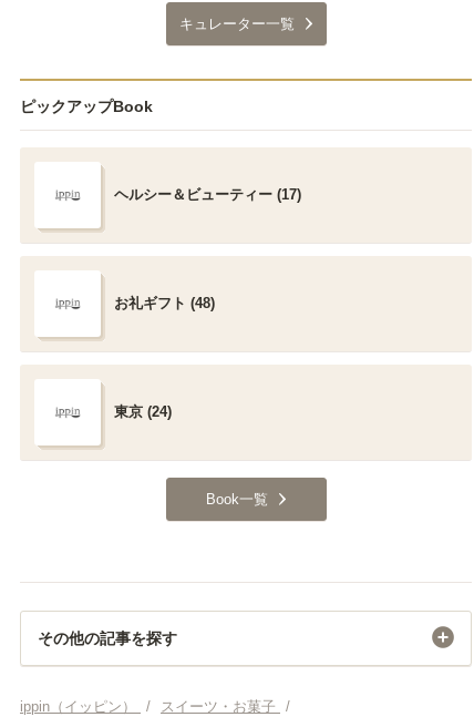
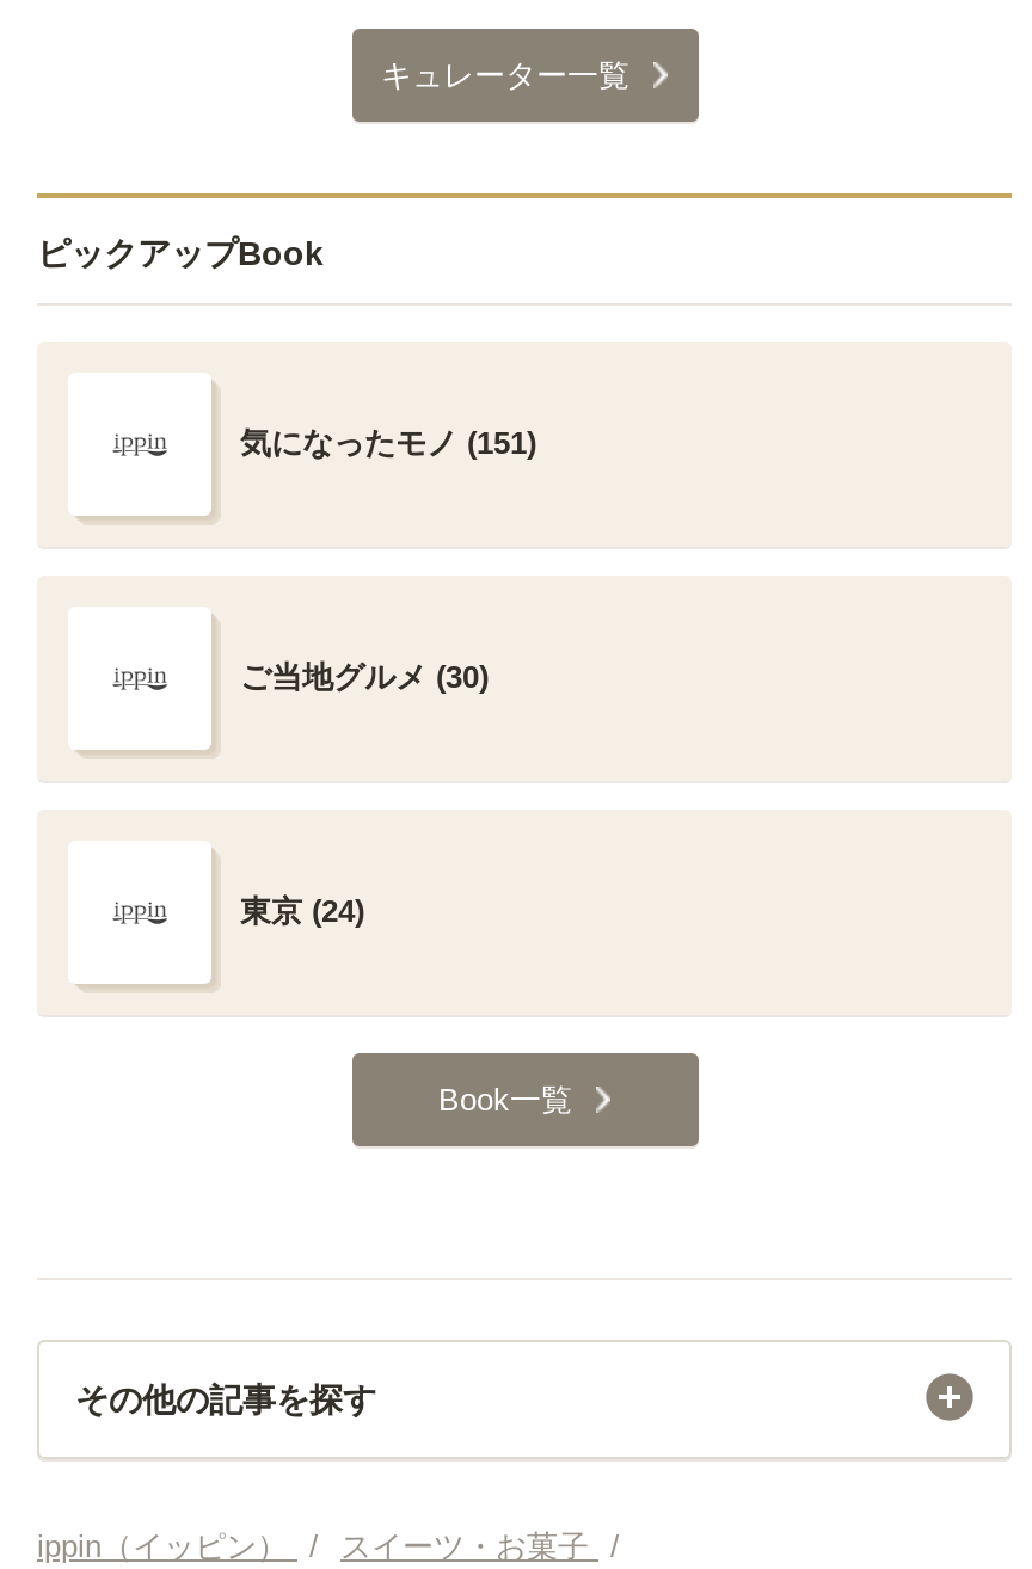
[114,186,301,203] ヘルシー＆ビューティー (17) -> [240,425,536,461] 気になったモノ (151)
[114,295,215,311] お礼ギフト (48) -> [240,659,489,695] ご当地グルメ (30)

